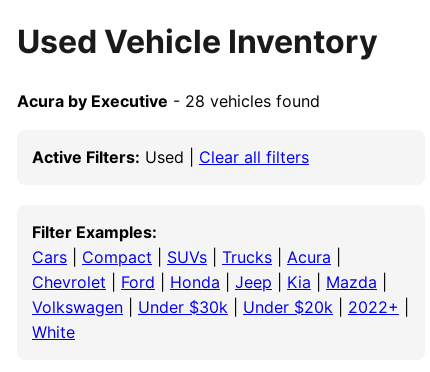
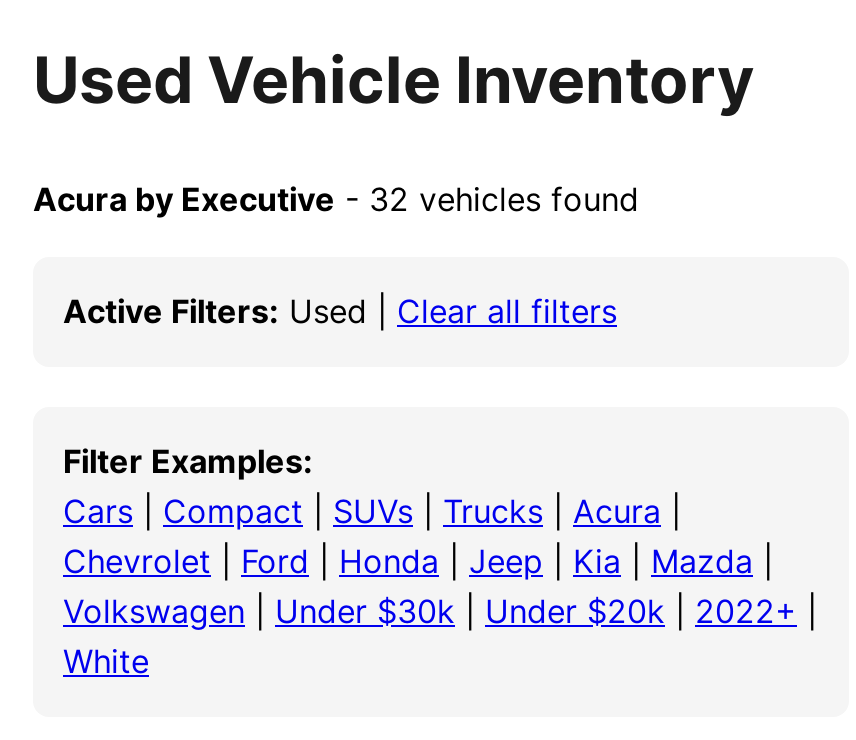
[17,91,320,111] Acura by Executive - 28 vehicles found -> [33,179,639,219] Acura by Executive - 32 vehicles found

